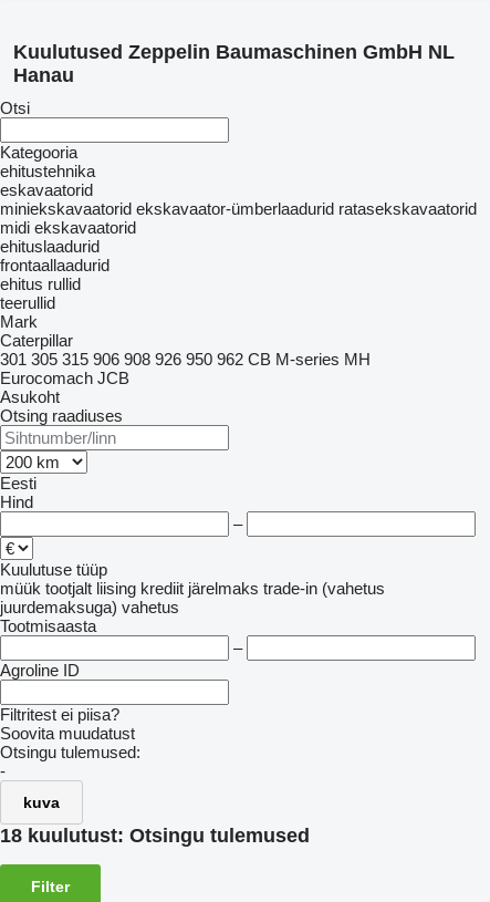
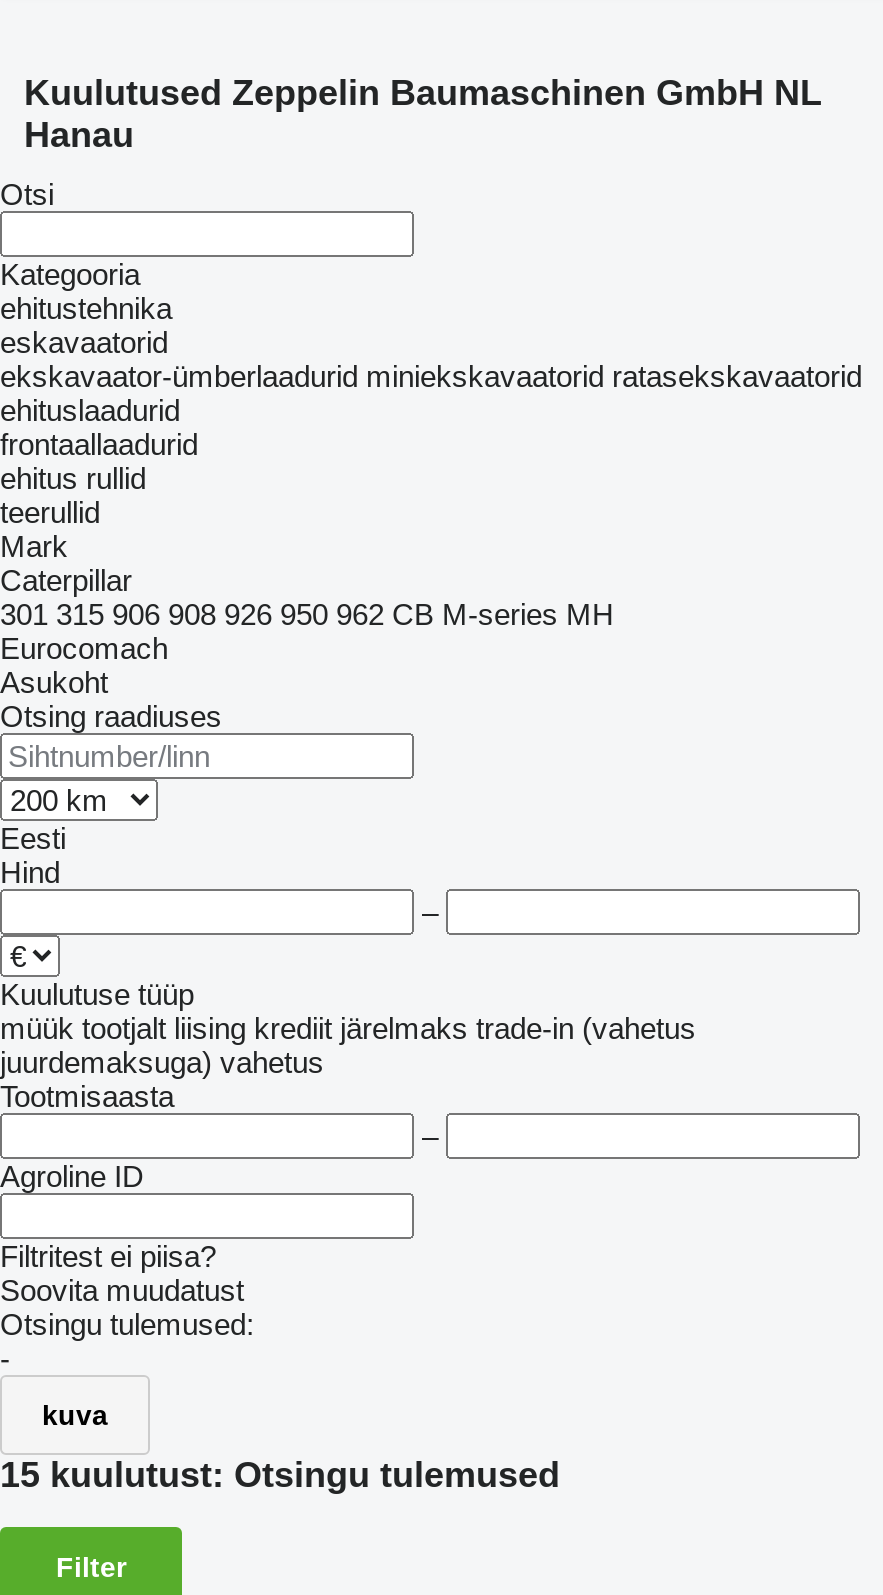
[0,199,477,237] miniekskavaatorid ekskavaator-ümberlaadurid ratasekskavaatorid | midi ekskavaatorid -> [0,359,862,393] ekskavaator-ümberlaadurid miniekskavaatorid ratasekskavaatorid
[0,350,371,387] 301 305 315 906 908 926 950 962 CB M-series MH | Eurocomach JCB -> [0,597,614,665] 301 315 906 908 926 950 962 CB M-series MH | Eurocomach
[0,825,310,847] 18 kuulutust: Otsingu tulemused -> [0,1455,560,1495] 15 kuulutust: Otsingu tulemused

